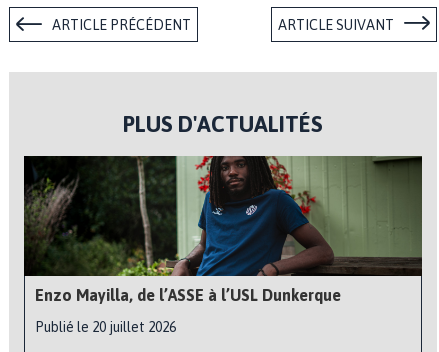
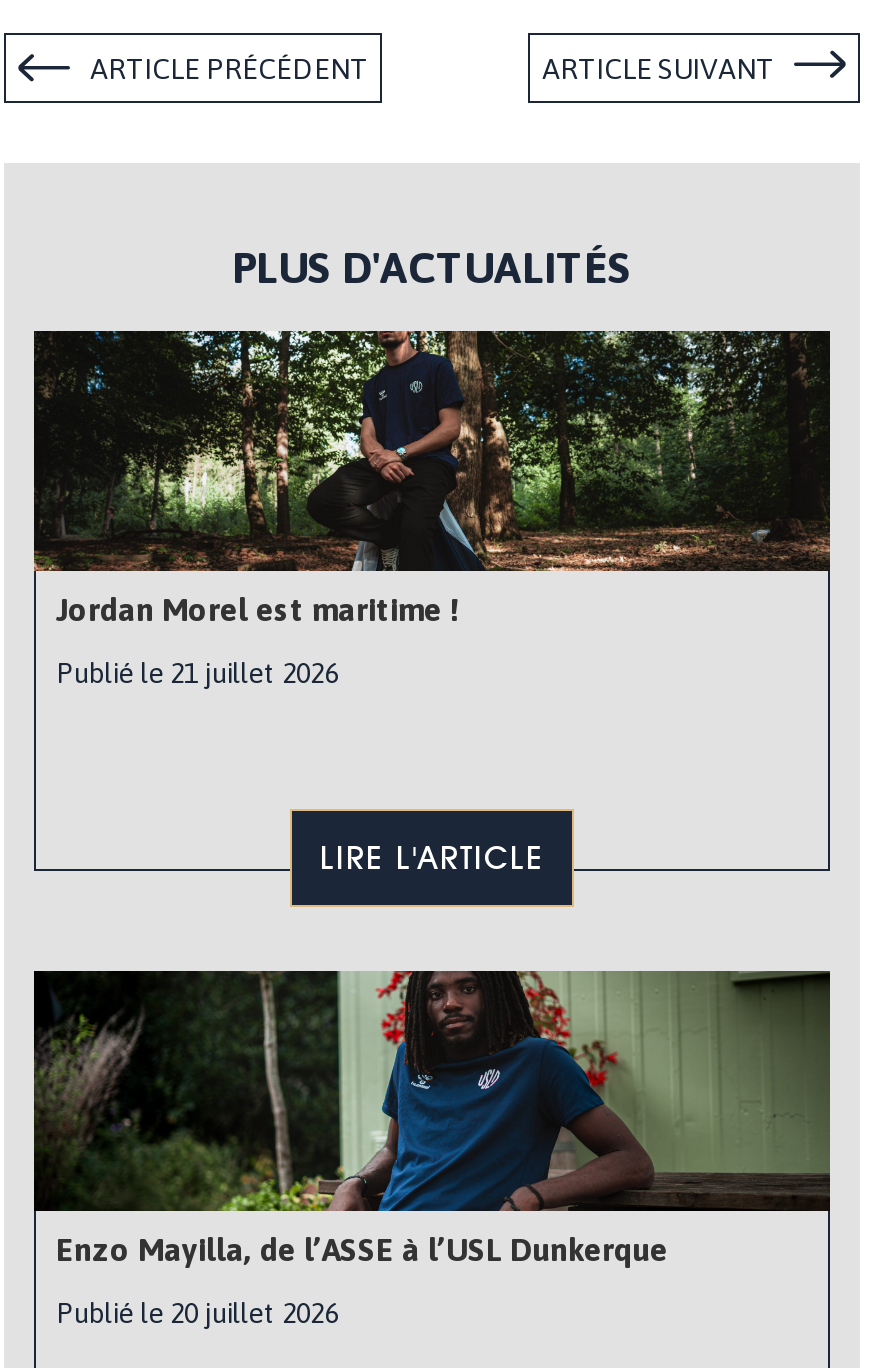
none -> [32,331,830,690] [image] | Jordan Morel est maritime ! | Publié le 21 juillet 2026
none -> [320,840,544,878] LIRE L'ARTICLE

